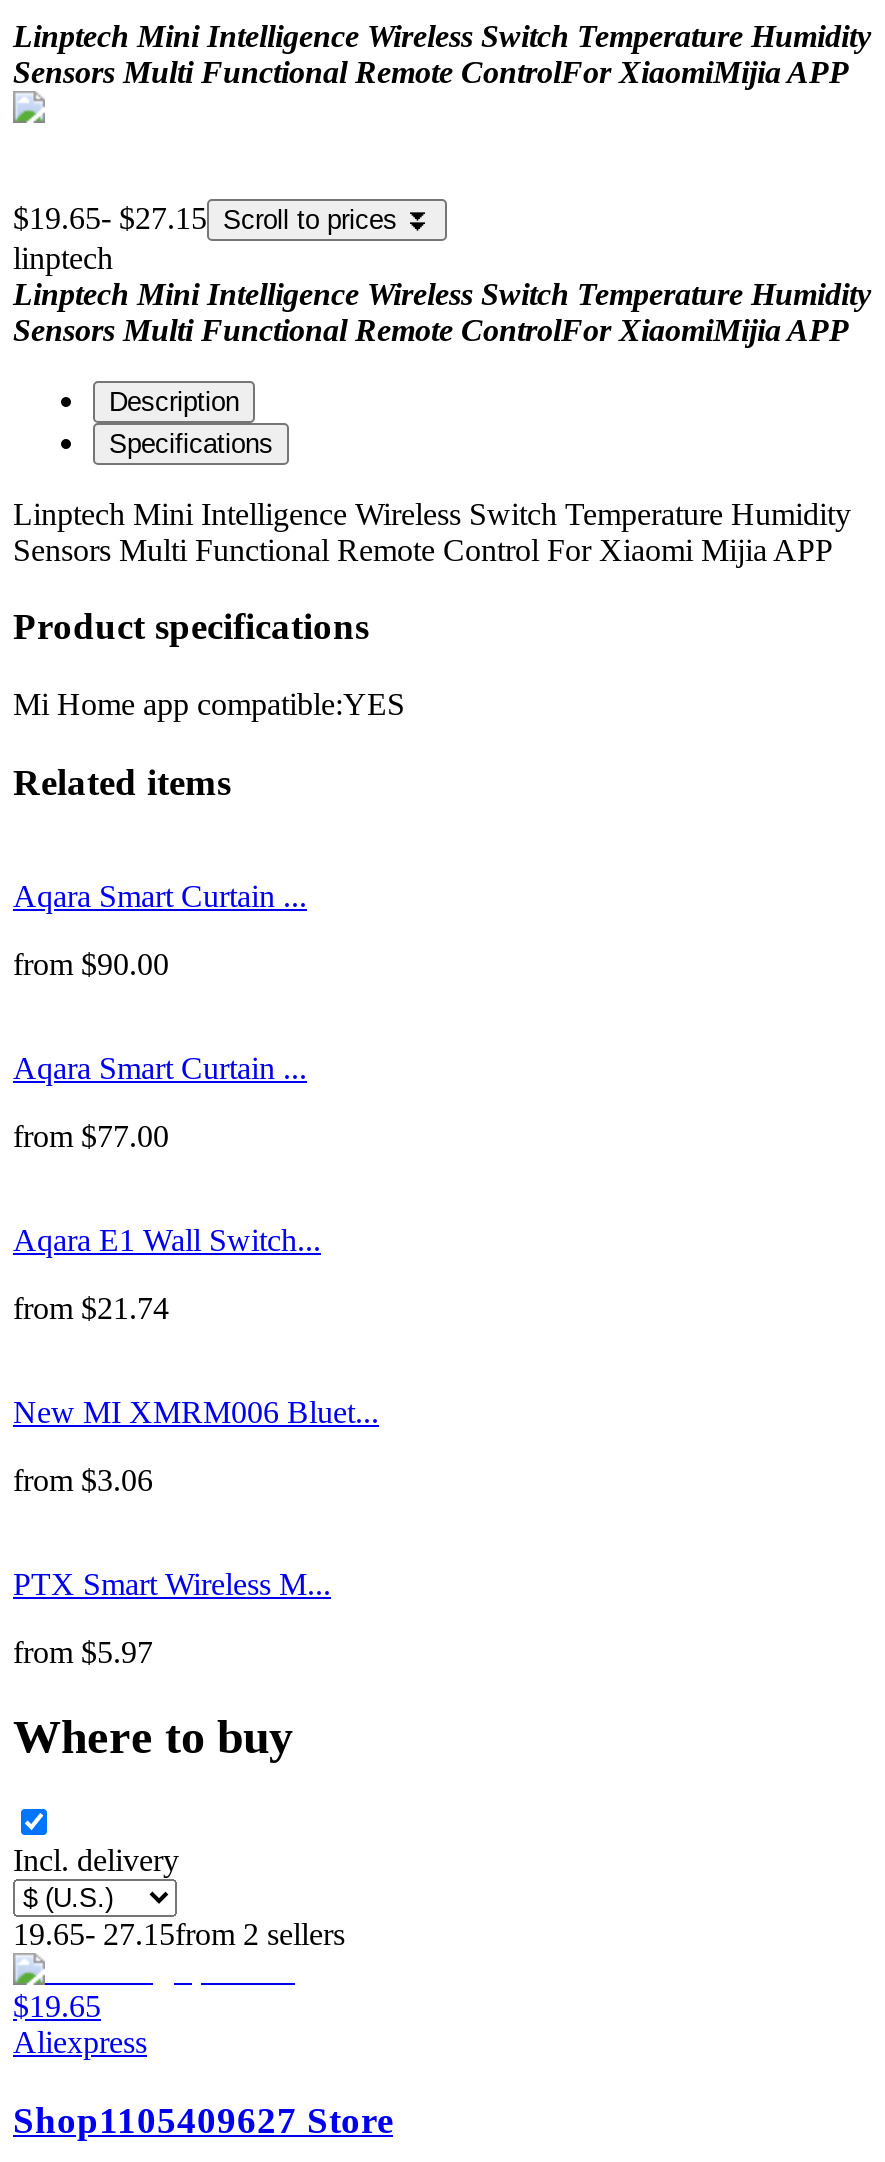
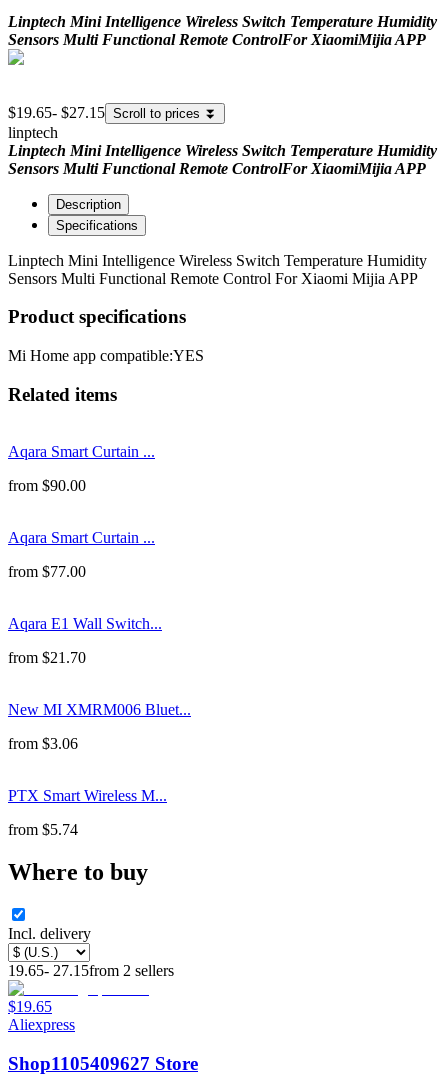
[13,1290,169,1324] from $21.74 -> [8,649,86,666] from $21.70
[13,1634,153,1668] from $5.97 -> [8,821,78,838] from $5.74

